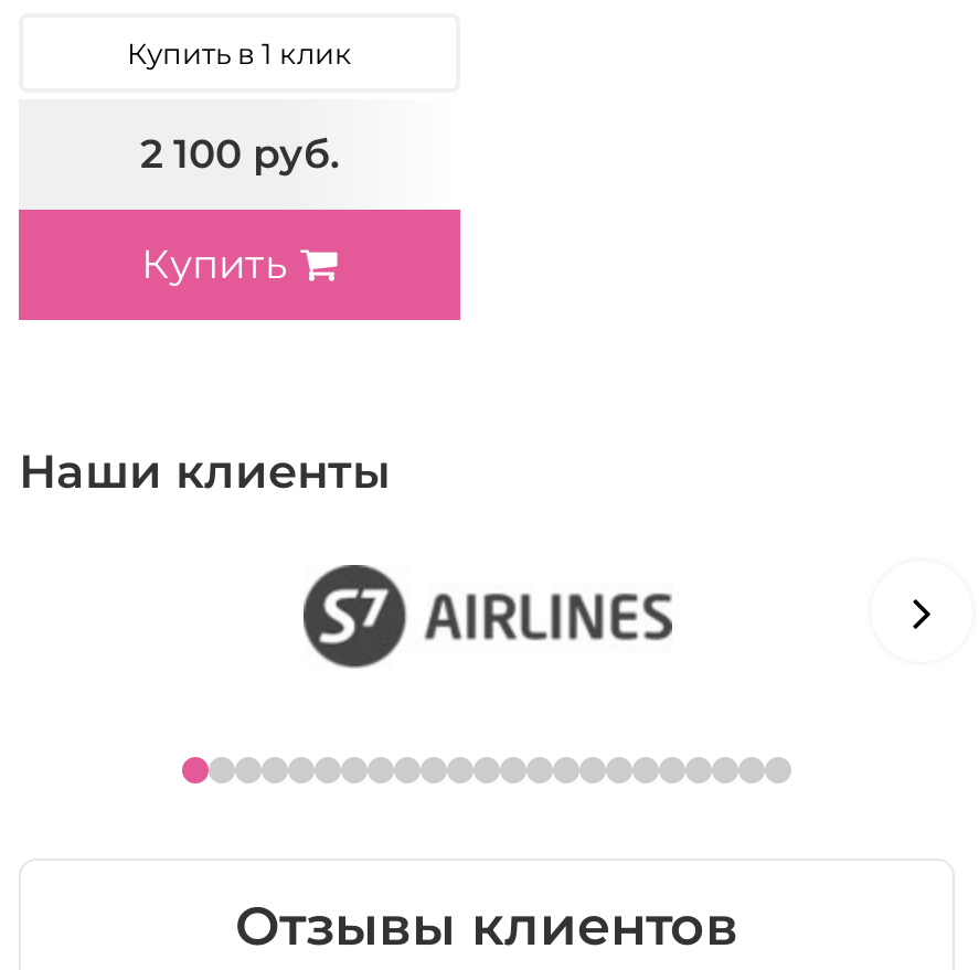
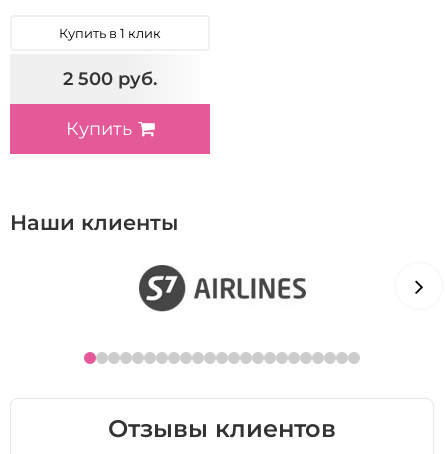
[140,129,339,178] 2 100 руб. -> [63,68,157,90] 2 500 руб.

